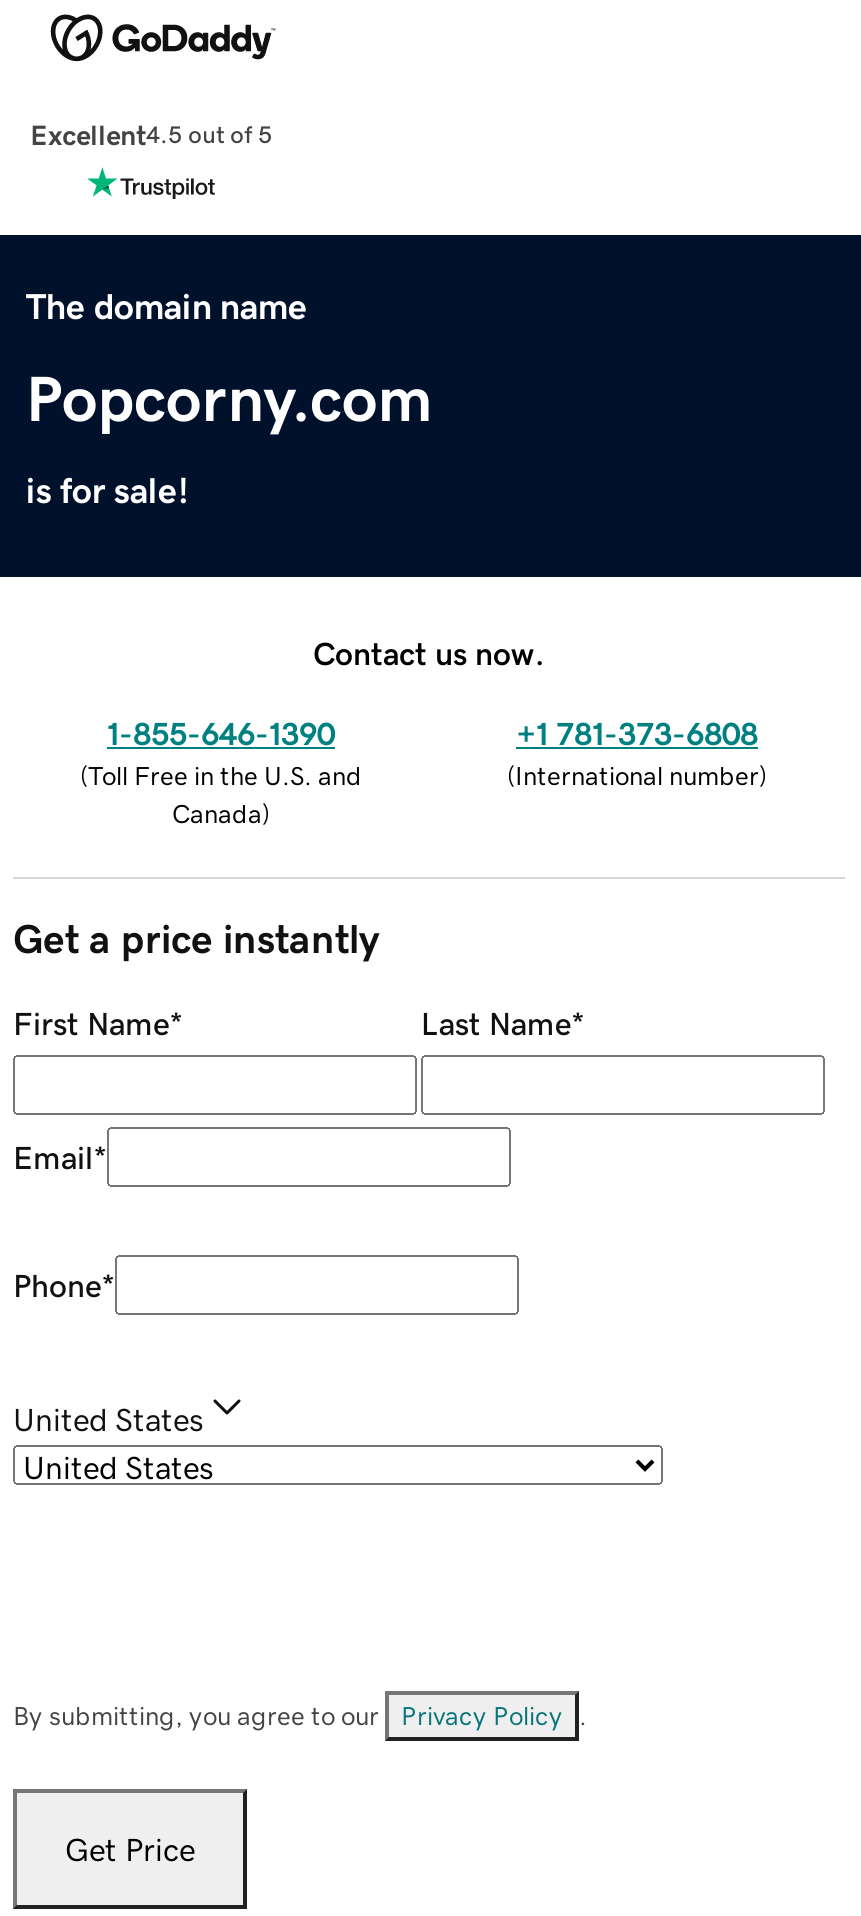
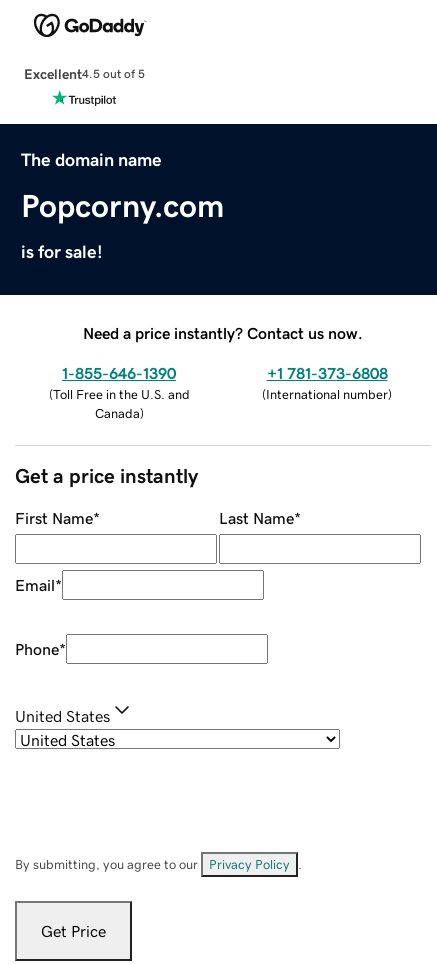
[313,636,545,668] Contact us now. -> [83,325,363,341] Need a price instantly? Contact us now.

